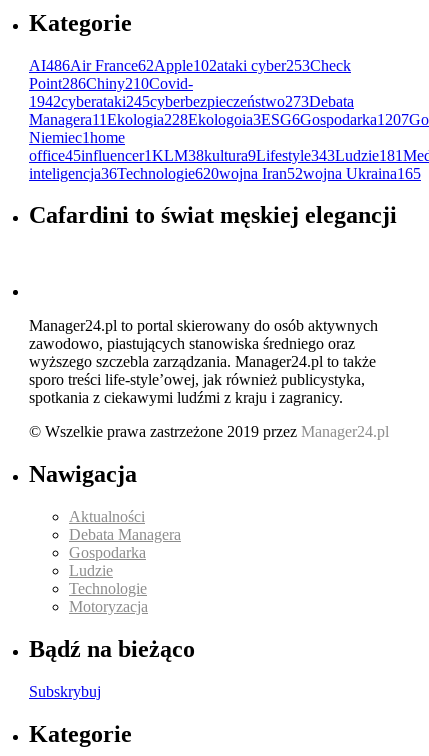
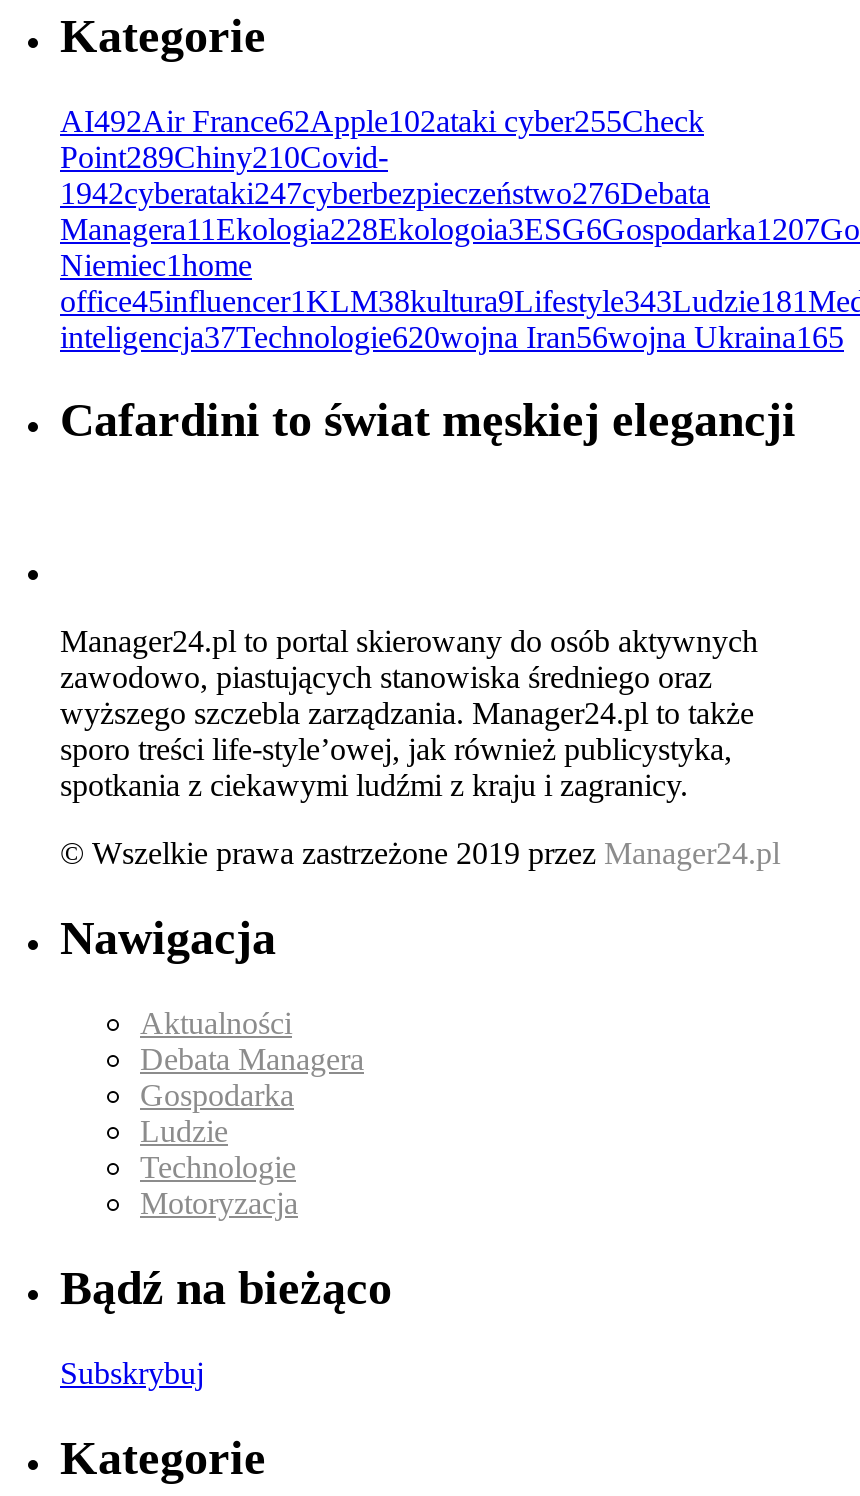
[29,56,351,73] AI486Air France62Apple102ataki cyber253Check -> [60,103,704,137] AI492Air France62Apple102ataki cyber255Check
[29,74,193,91] Point286Chiny210Covid- -> [60,139,388,173] Point289Chiny210Covid-
[29,92,354,109] 1942cyberataki245cyberbezpieczeństwo273Debata -> [60,175,710,209] 1942cyberataki247cyberbezpieczeństwo276Debata
[29,164,421,181] inteligencja36Technologie620wojna Iran52wojna Ukraina165 -> [60,319,844,353] inteligencja37Technologie620wojna Iran56wojna Ukraina165

